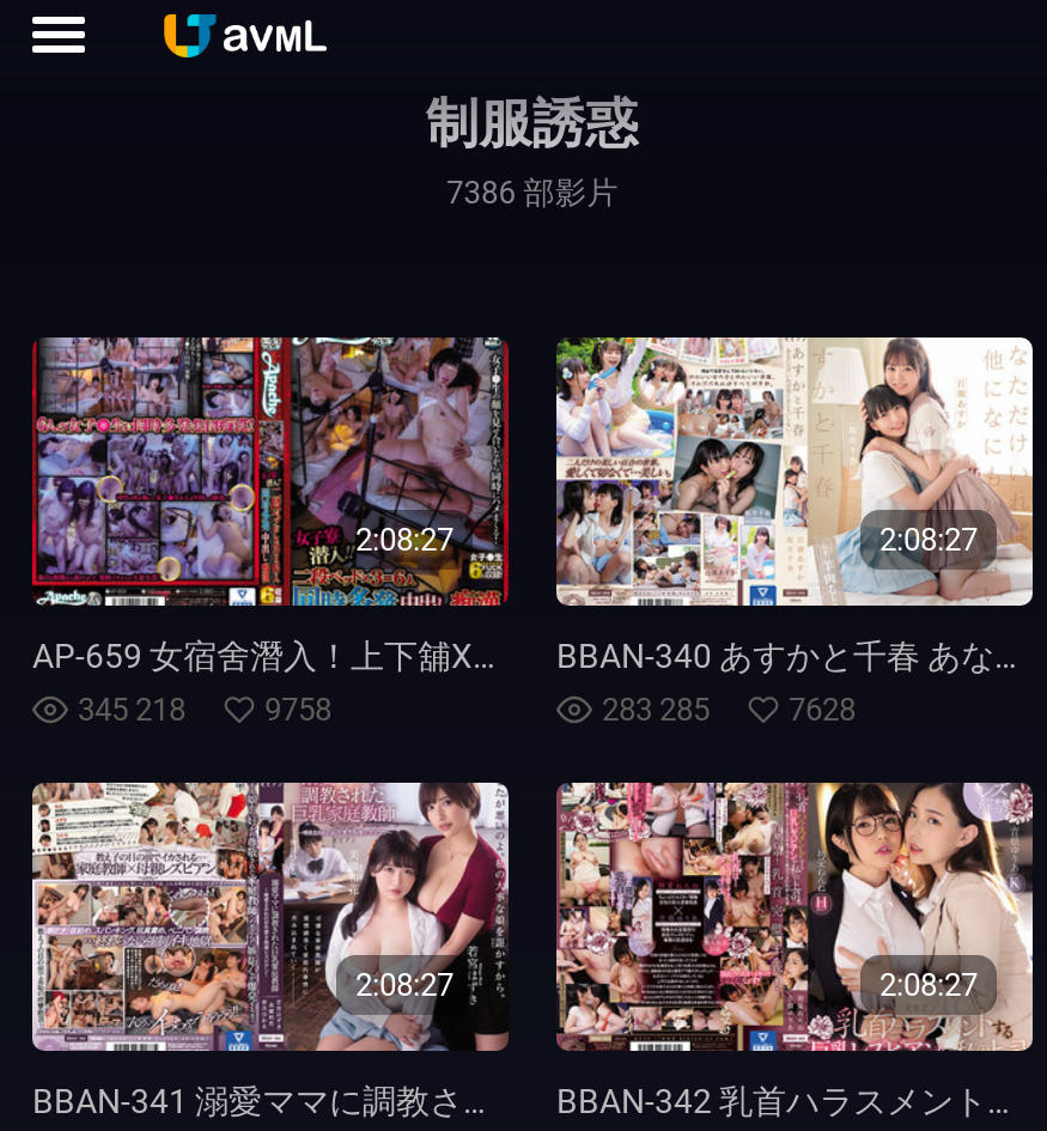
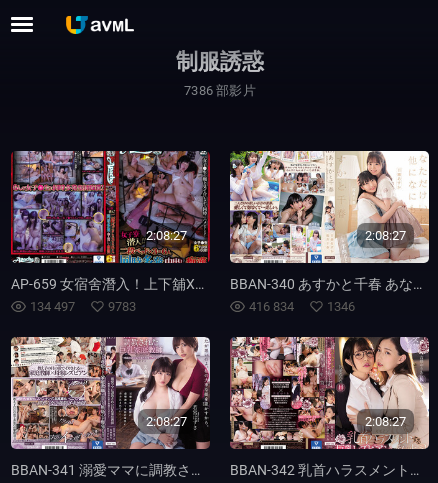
[78,692,185,727] 345 218 -> [30,299,75,314] 134 497
[264,692,331,727] 9758 -> [108,299,136,314] 9783
[602,692,710,727] 283 285 -> [249,299,294,314] 416 834
[789,692,856,727] 7628 -> [327,299,355,314] 1346

